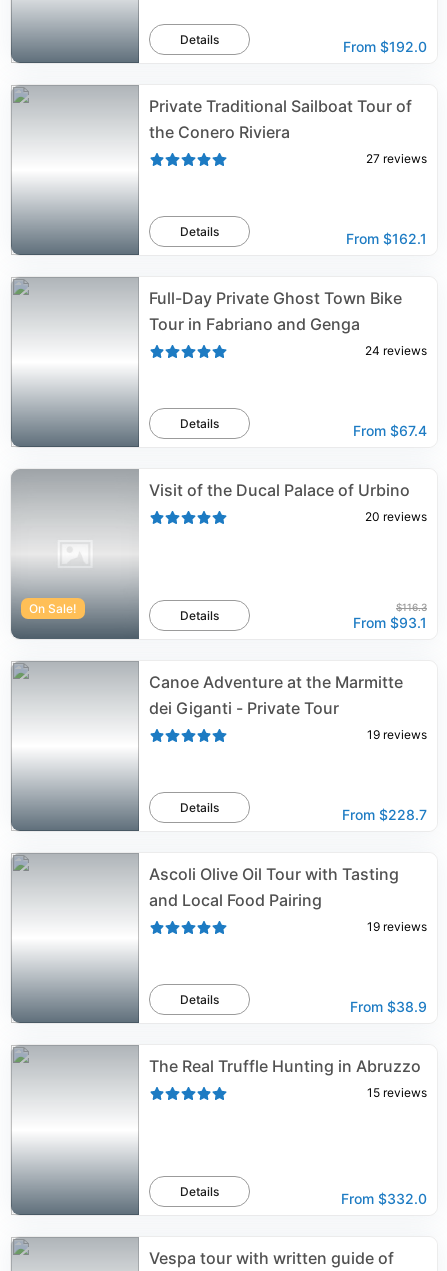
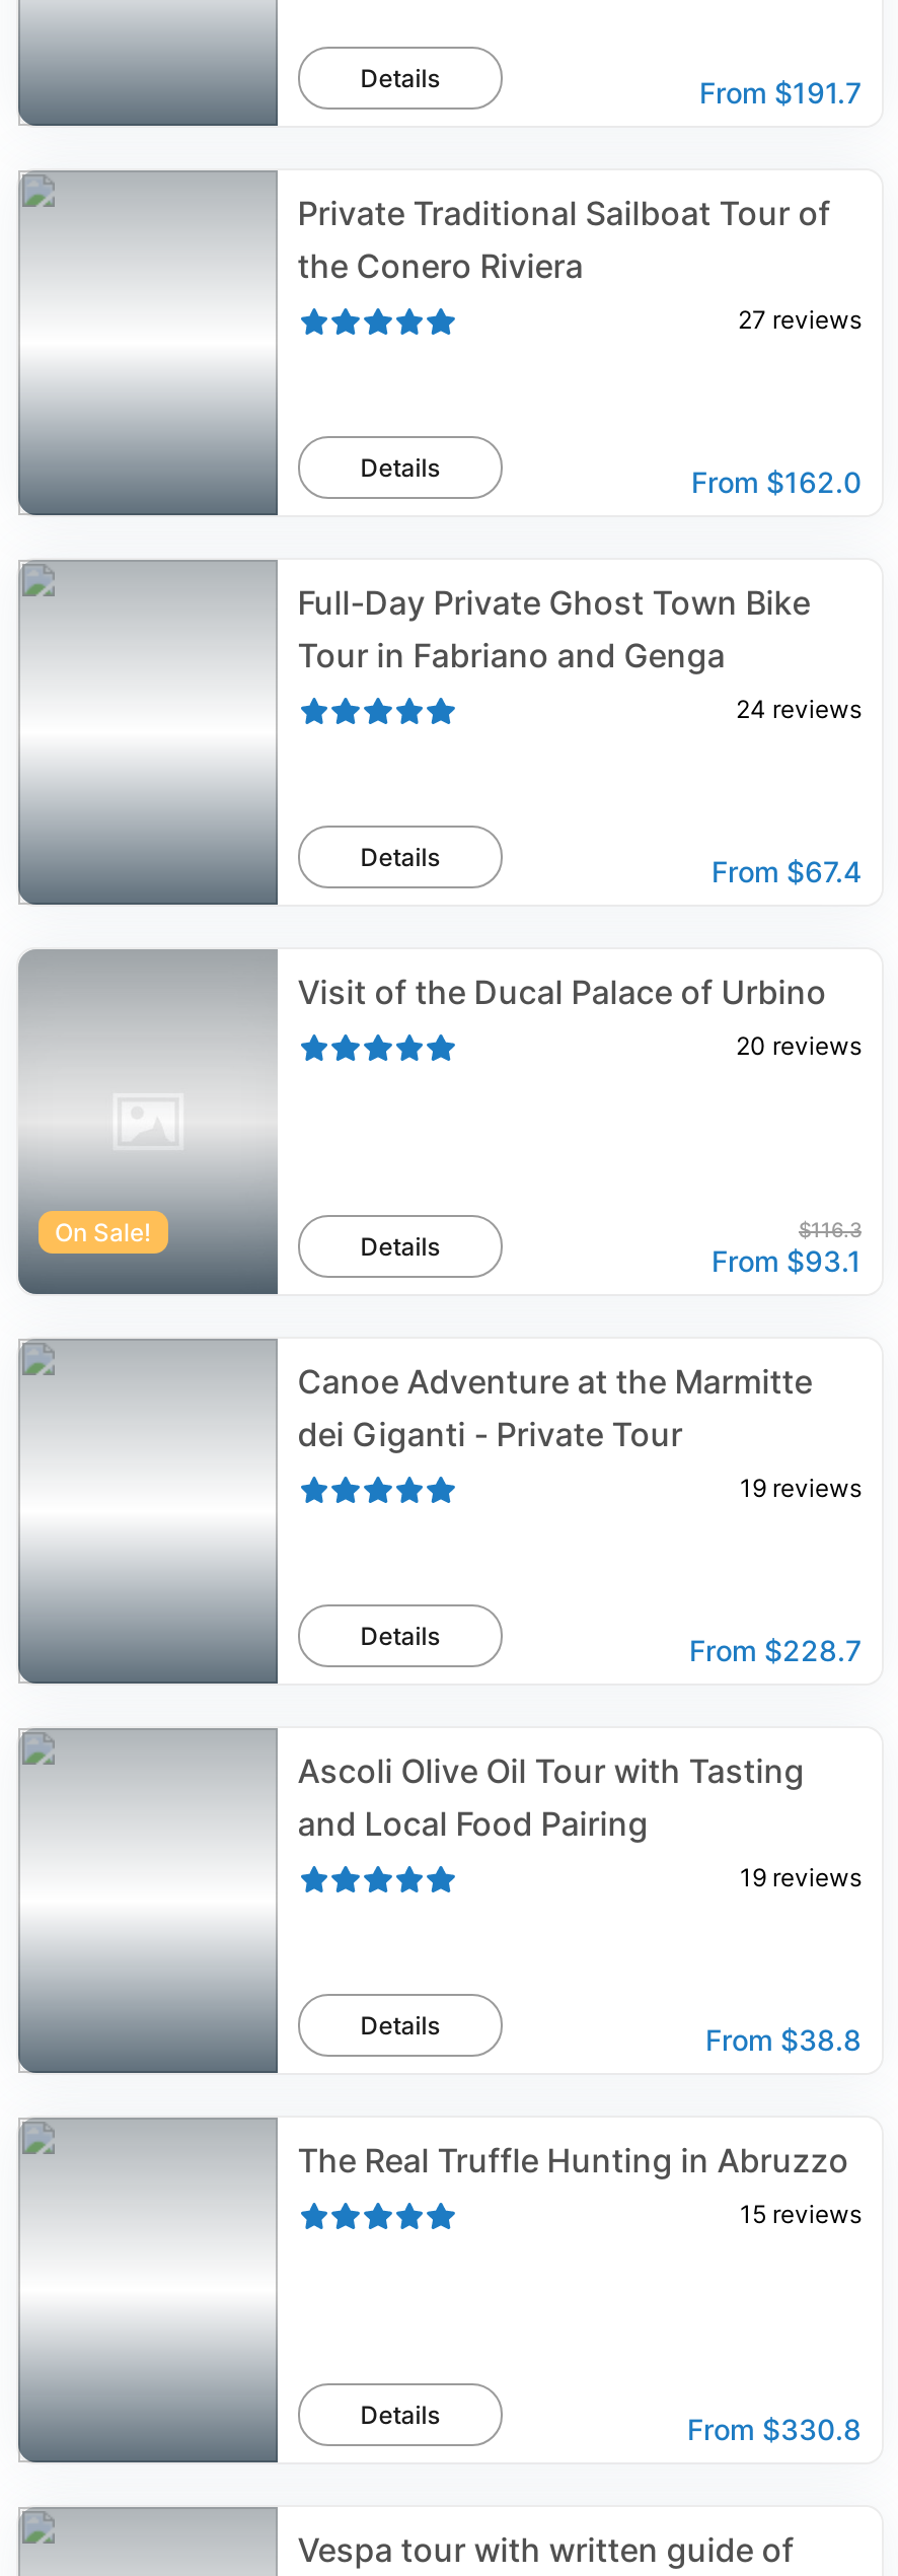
[343,38,427,55] From $192.0 -> [699,75,862,110] From $191.7
[346,230,427,247] From $162.1 -> [691,464,862,499] From $162.0
[350,998,427,1015] From $38.9 -> [705,2022,862,2057] From $38.8
[341,1190,427,1207] From $332.0 -> [687,2412,862,2446] From $330.8

